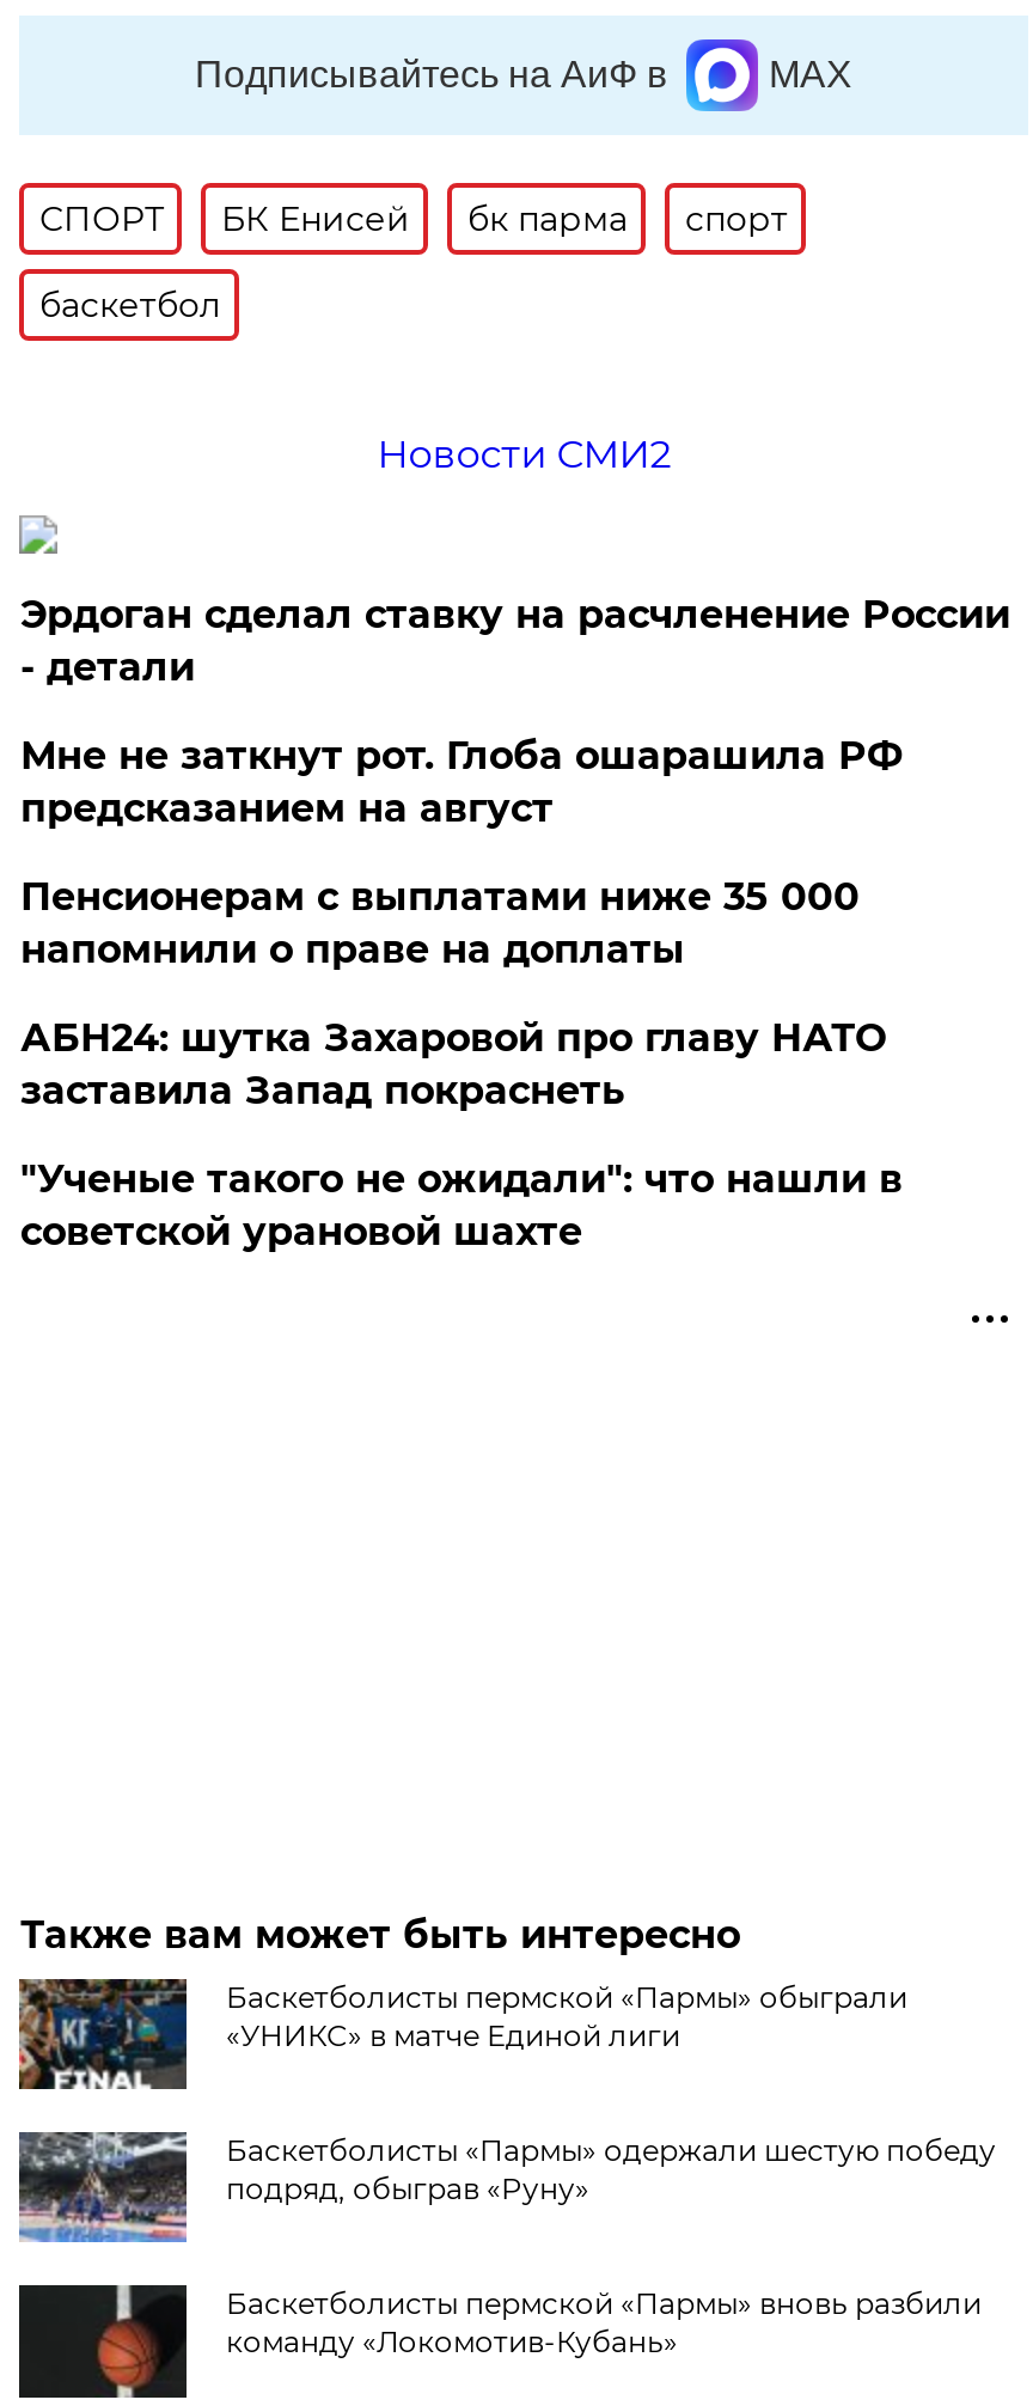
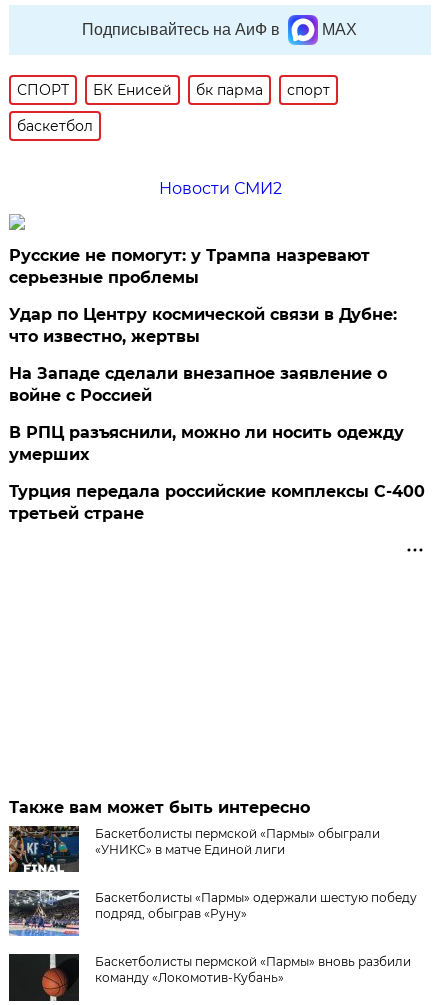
[20,592,1010,690] Эрдоган сделал ставку на расчленение России | - детали -> [9,246,370,287] Русские не помогут: у Трампа назревают | серьезные проблемы
[20,733,902,831] Мне не заткнут рот. Глоба ошарашила РФ | предсказанием на август -> [9,305,397,346] Удар по Центру космической связи в Дубне: | что известно, жертвы
[20,874,859,972] Пенсионерам с выплатами ниже 35 000 | напомнили о праве на доплаты -> [9,364,387,405] На Западе сделали внезапное заявление о | войне с Россией
[20,1015,886,1113] АБН24: шутка Захаровой про главу НАТО | заставила Запад покраснеть -> [9,423,404,464] В РПЦ разъяснили, можно ли носить одежду | умерших
[20,1156,902,1254] "Ученые такого не ожидали": что нашли в | советской урановой шахте -> [9,482,425,523] Турция передала российские комплексы С-400 | третьей стране

